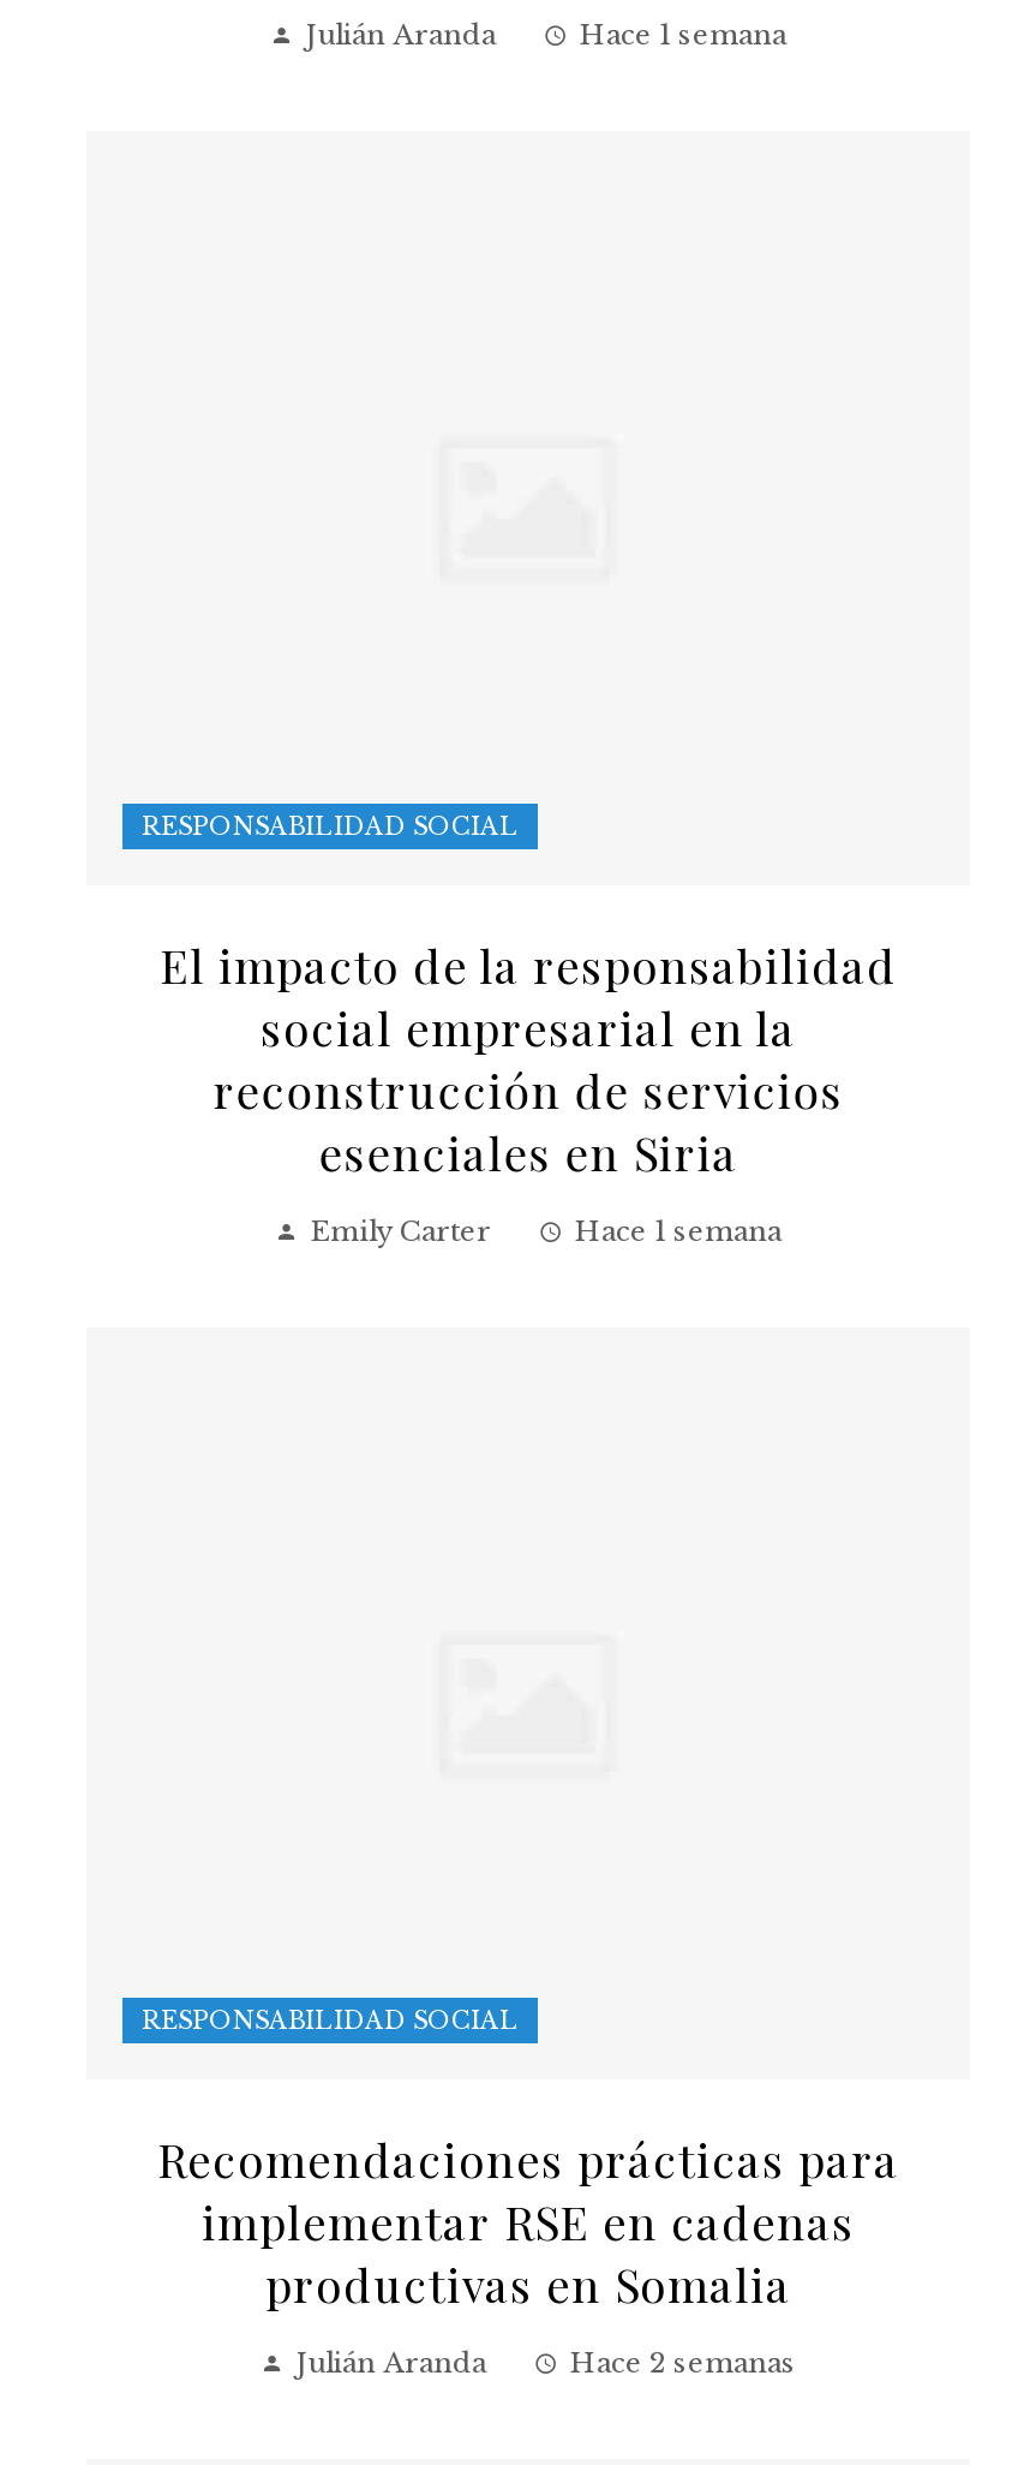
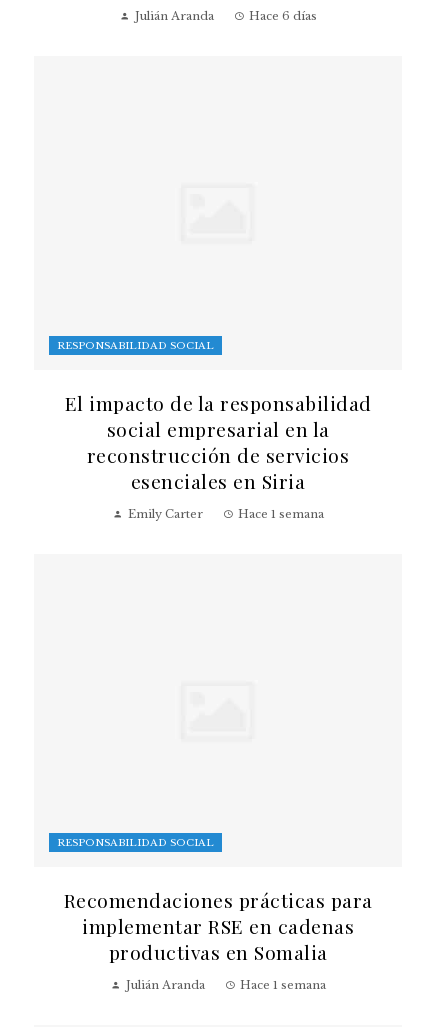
[580,18,786,52] Hace 1 semana -> [248,9,316,23] Hace 6 días
[570,2347,796,2380] Hace 2 semanas -> [239,978,325,992] Hace 1 semana

